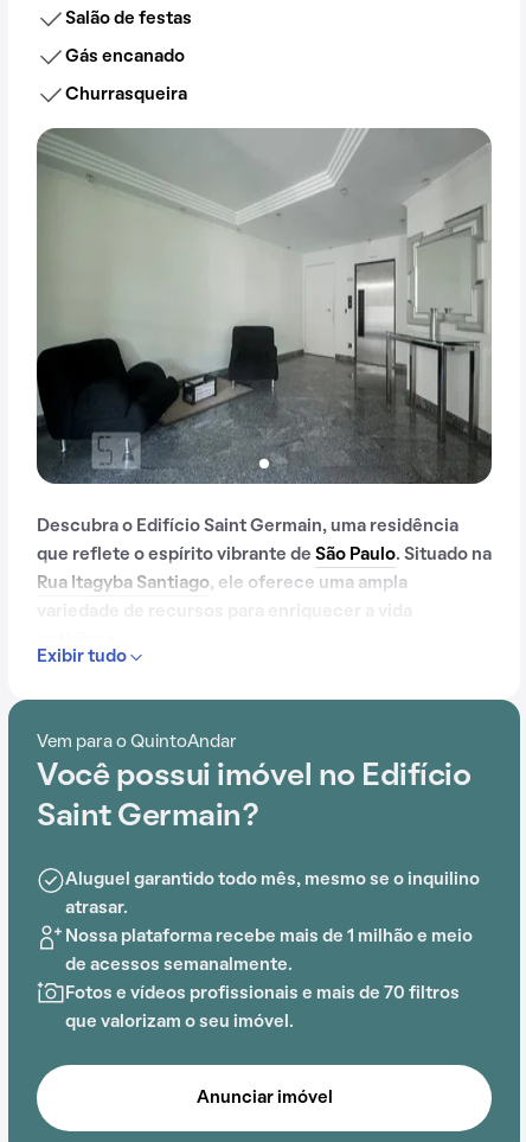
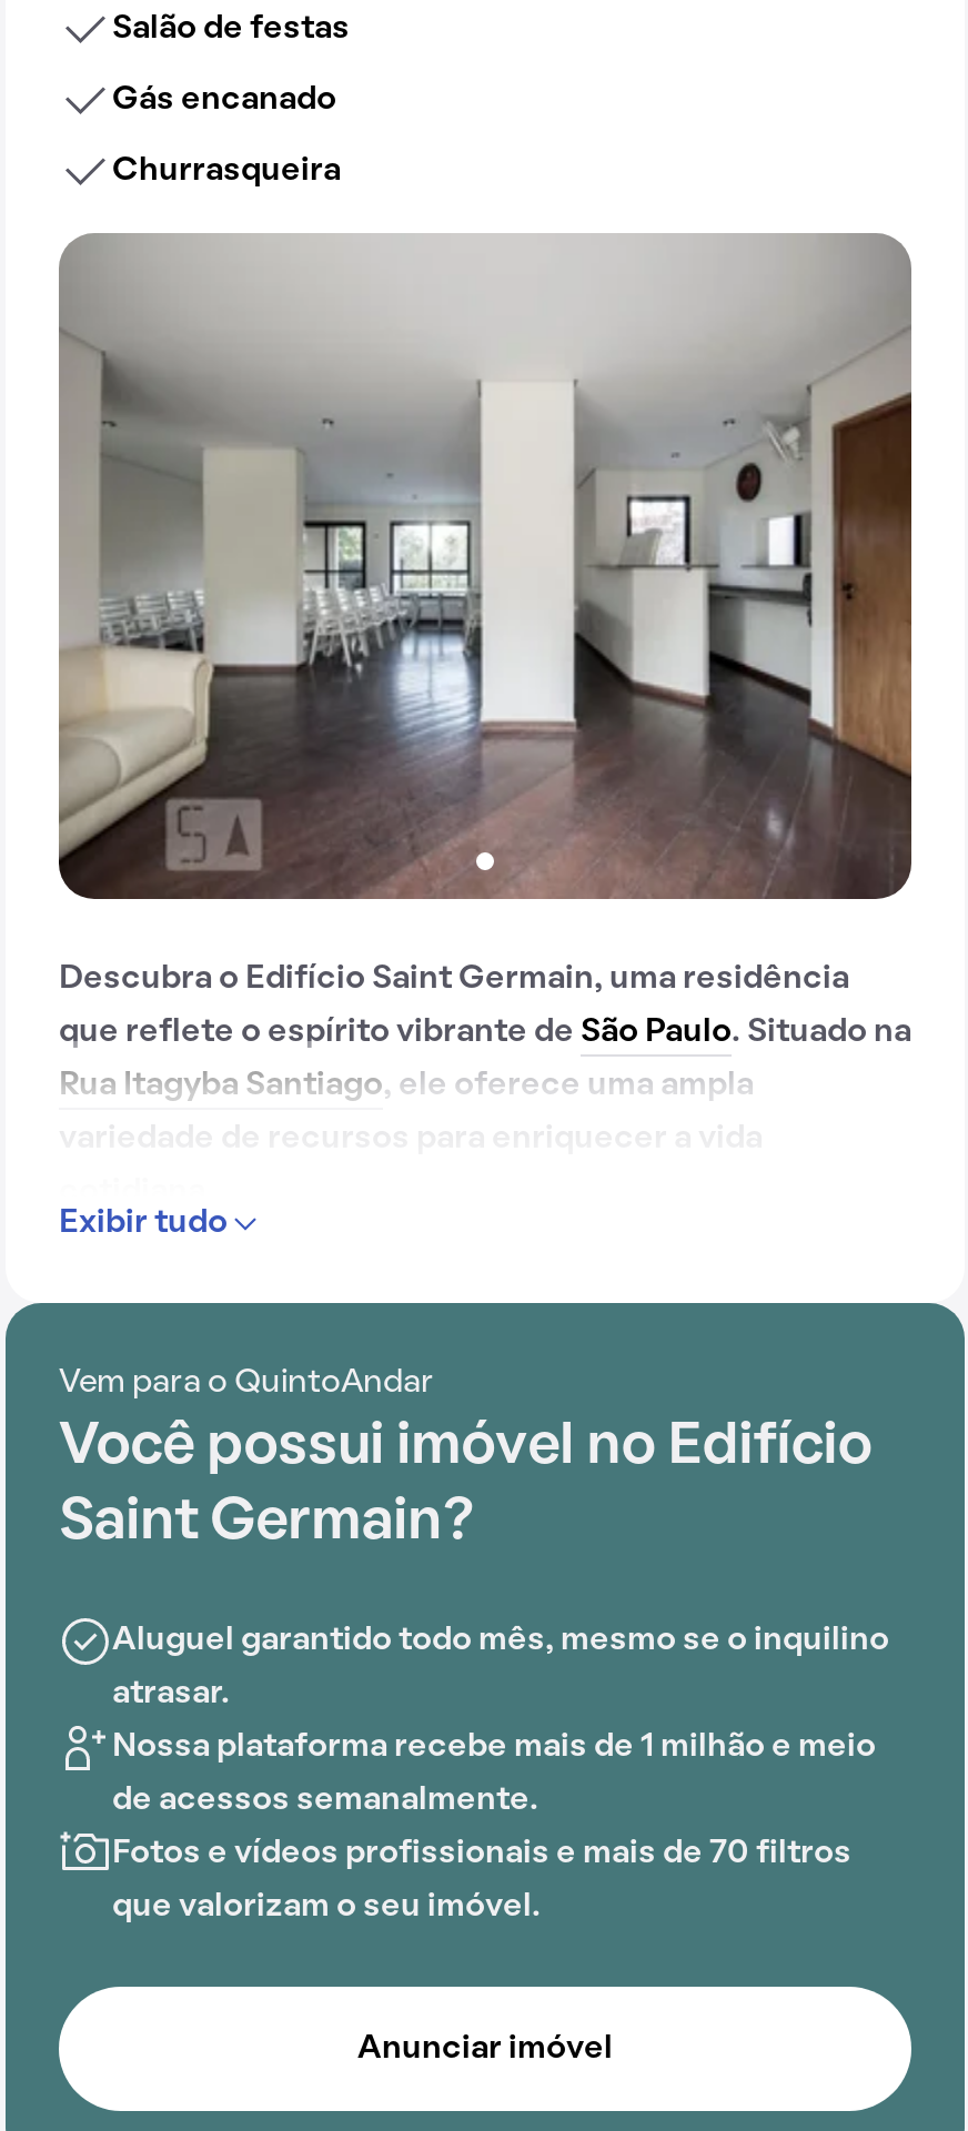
[37,129,492,484] [image] -> [57,233,914,901] [image]

